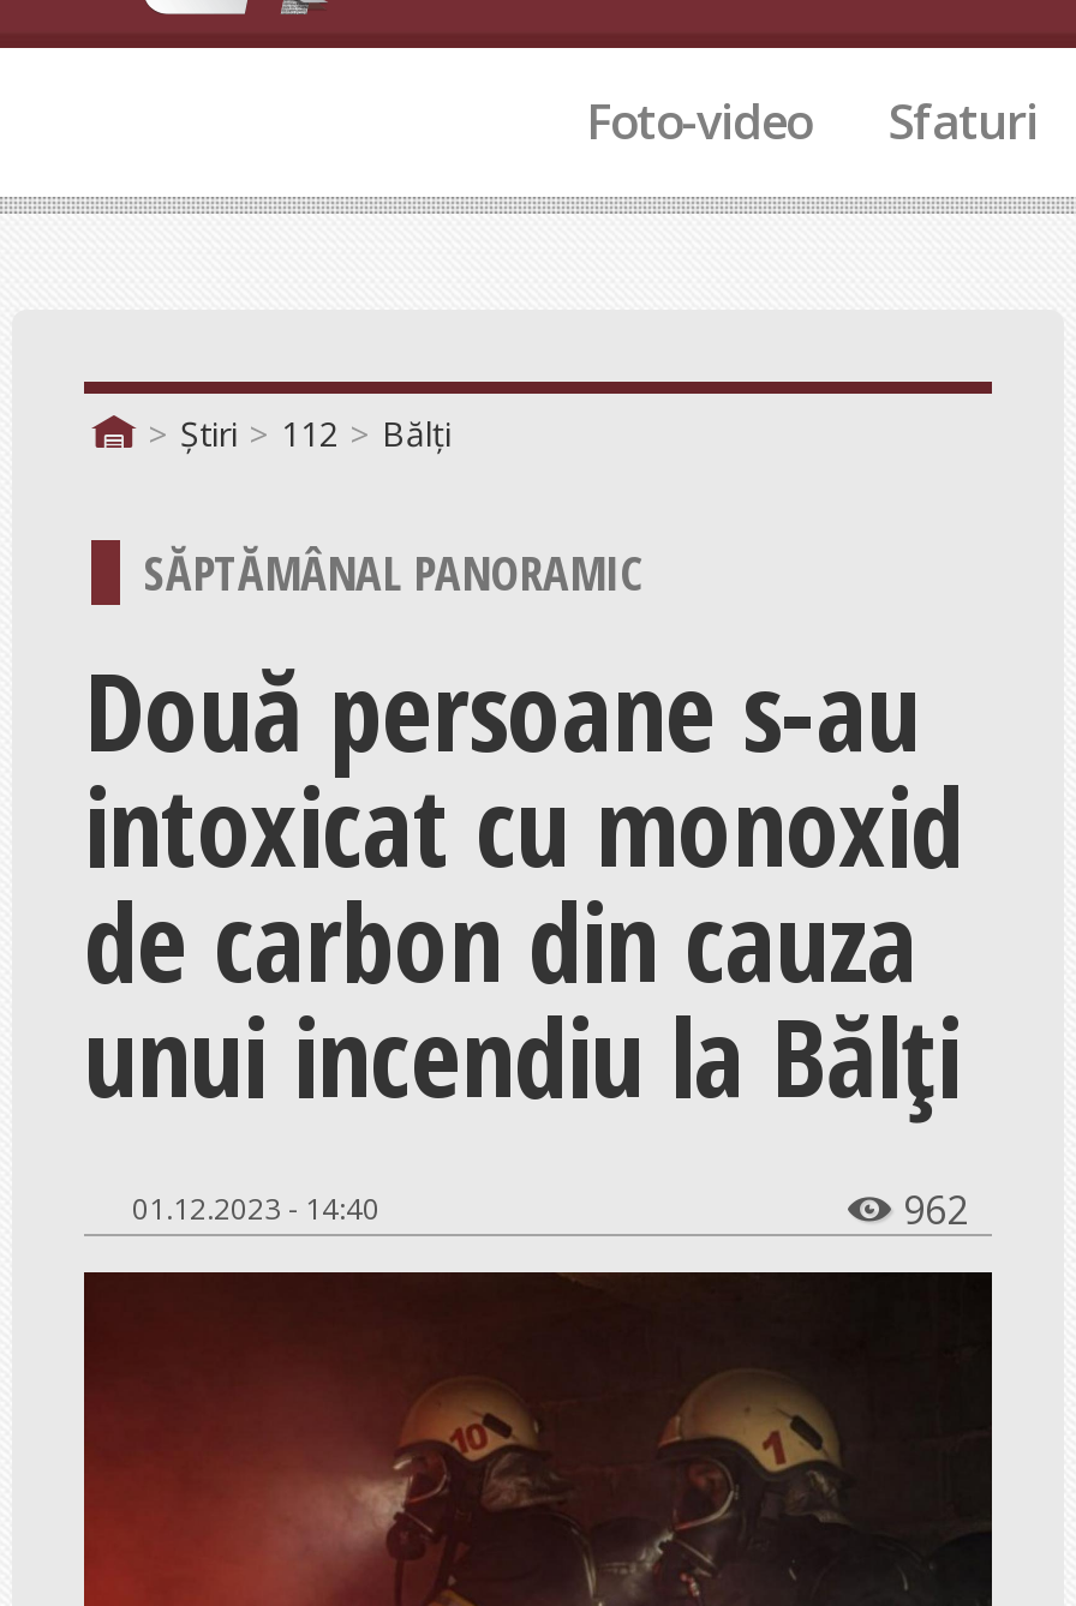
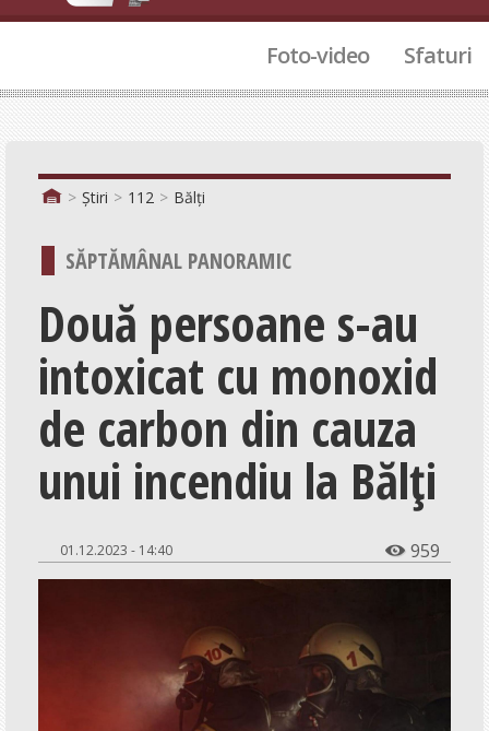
[903,1183,968,1236] 962 -> [410,539,440,563] 959

